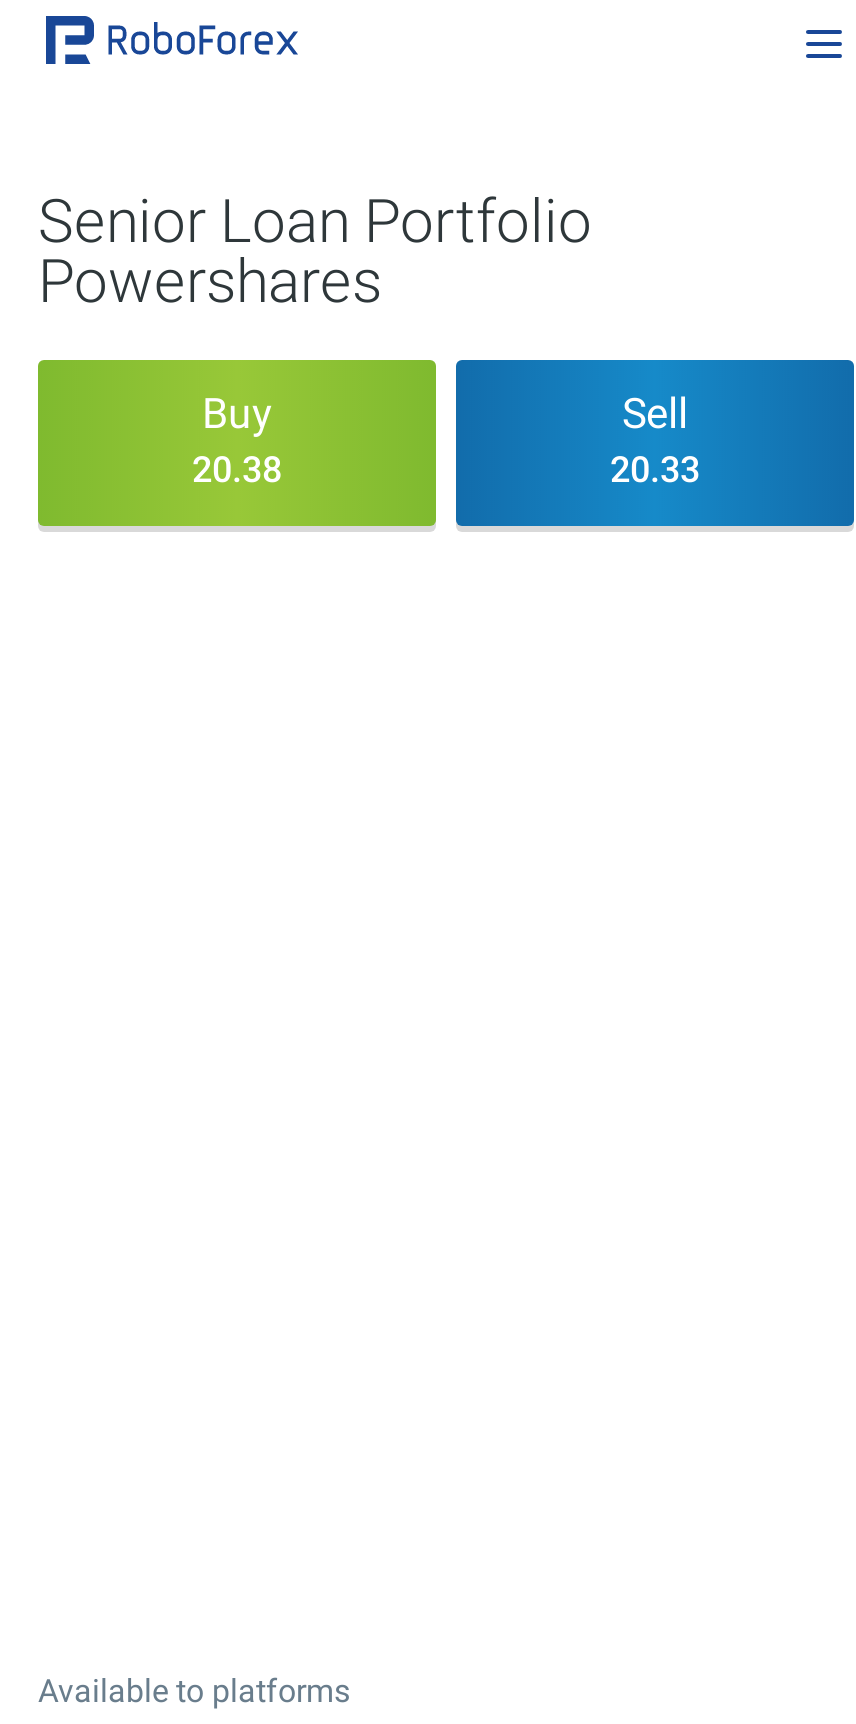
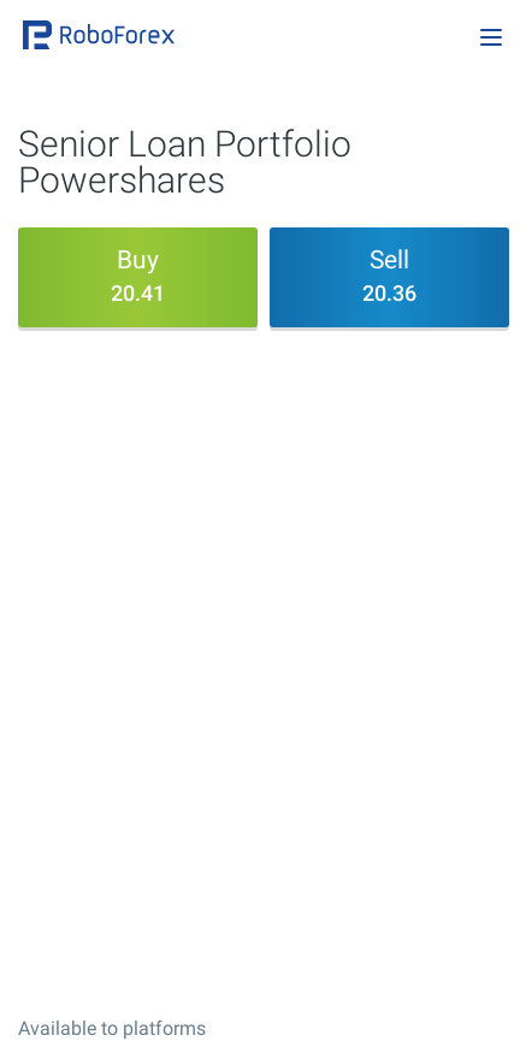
[192,448,282,490] 20.38 -> [111,280,165,306] 20.41
[610,448,700,490] 20.33 -> [362,280,416,306] 20.36

